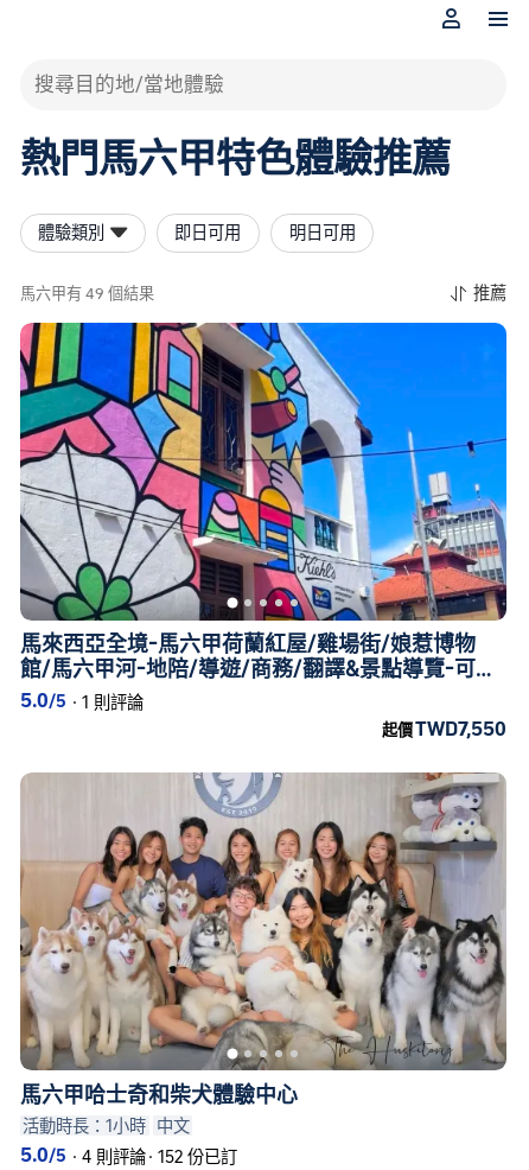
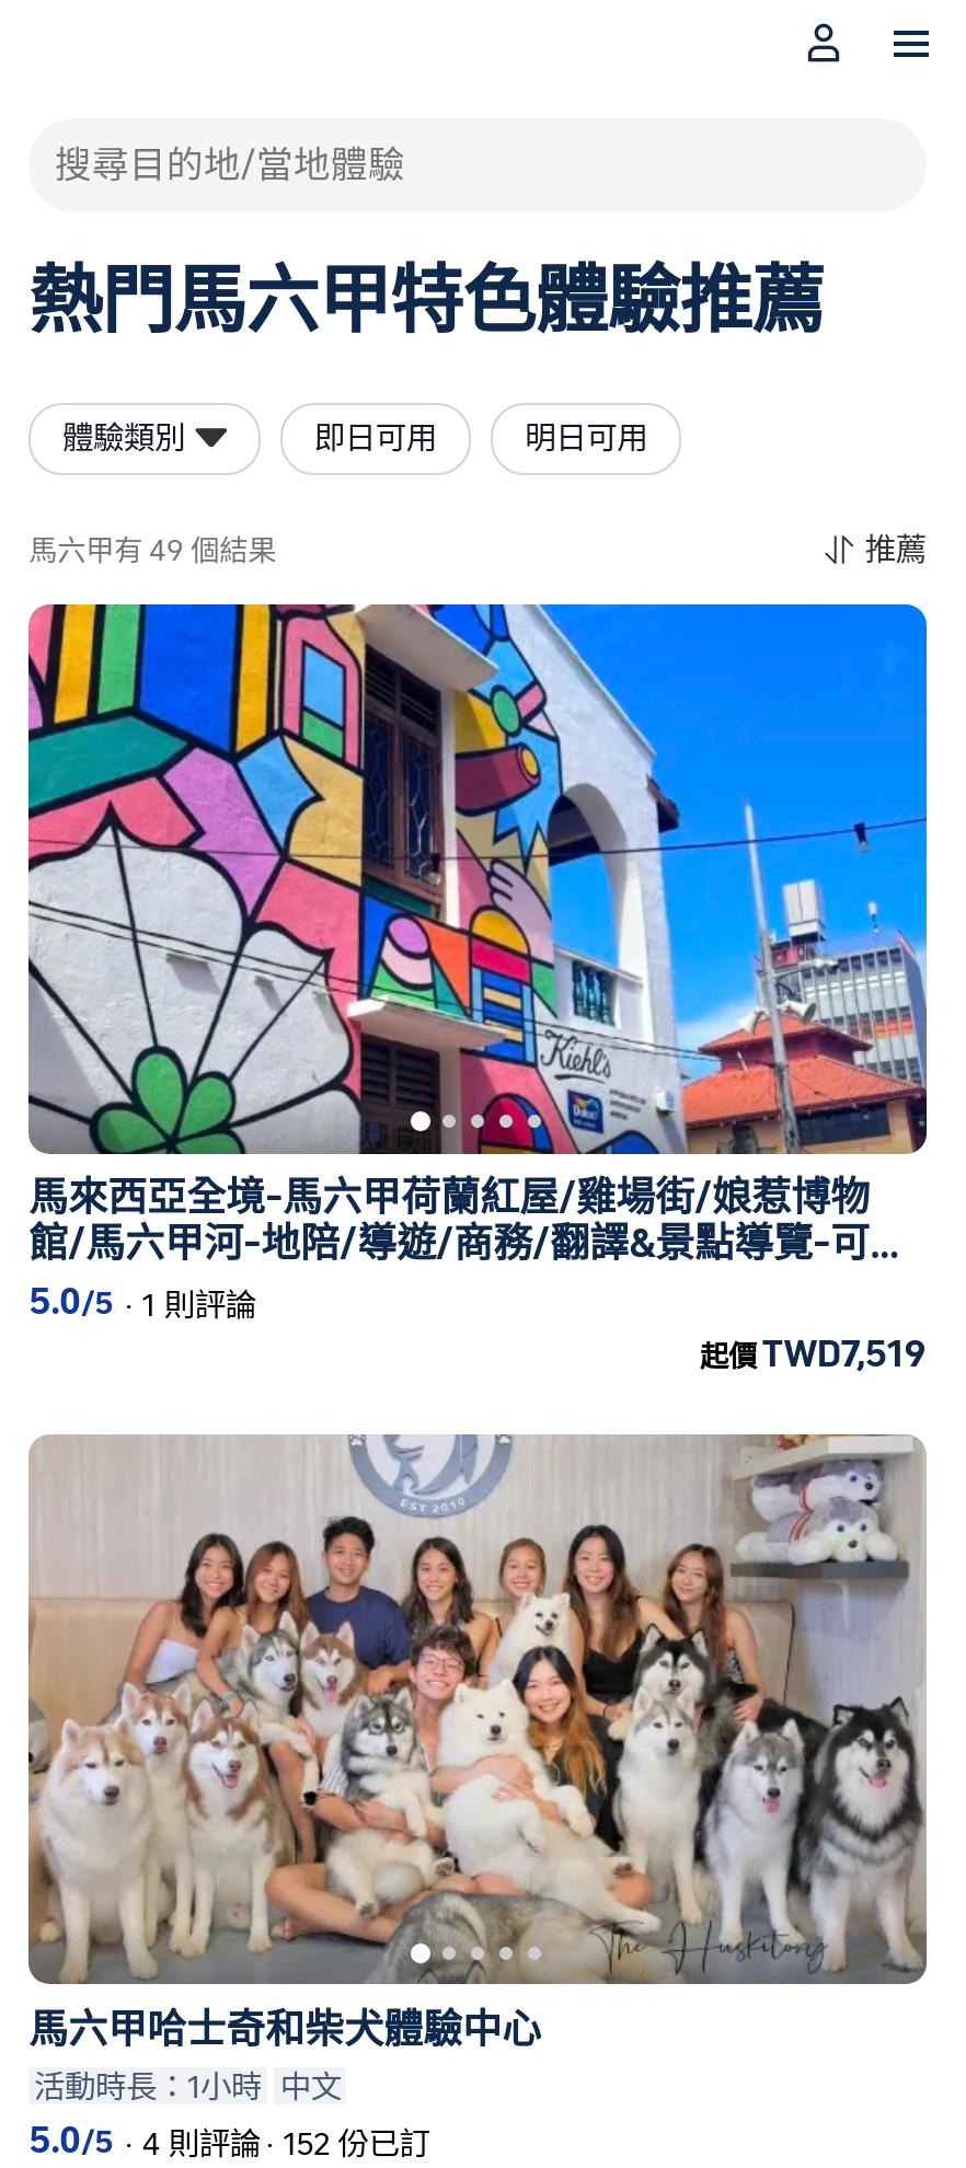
[381,716,506,740] 起價 TWD7,550 -> [700,1331,926,1375] 起價 TWD7,519

